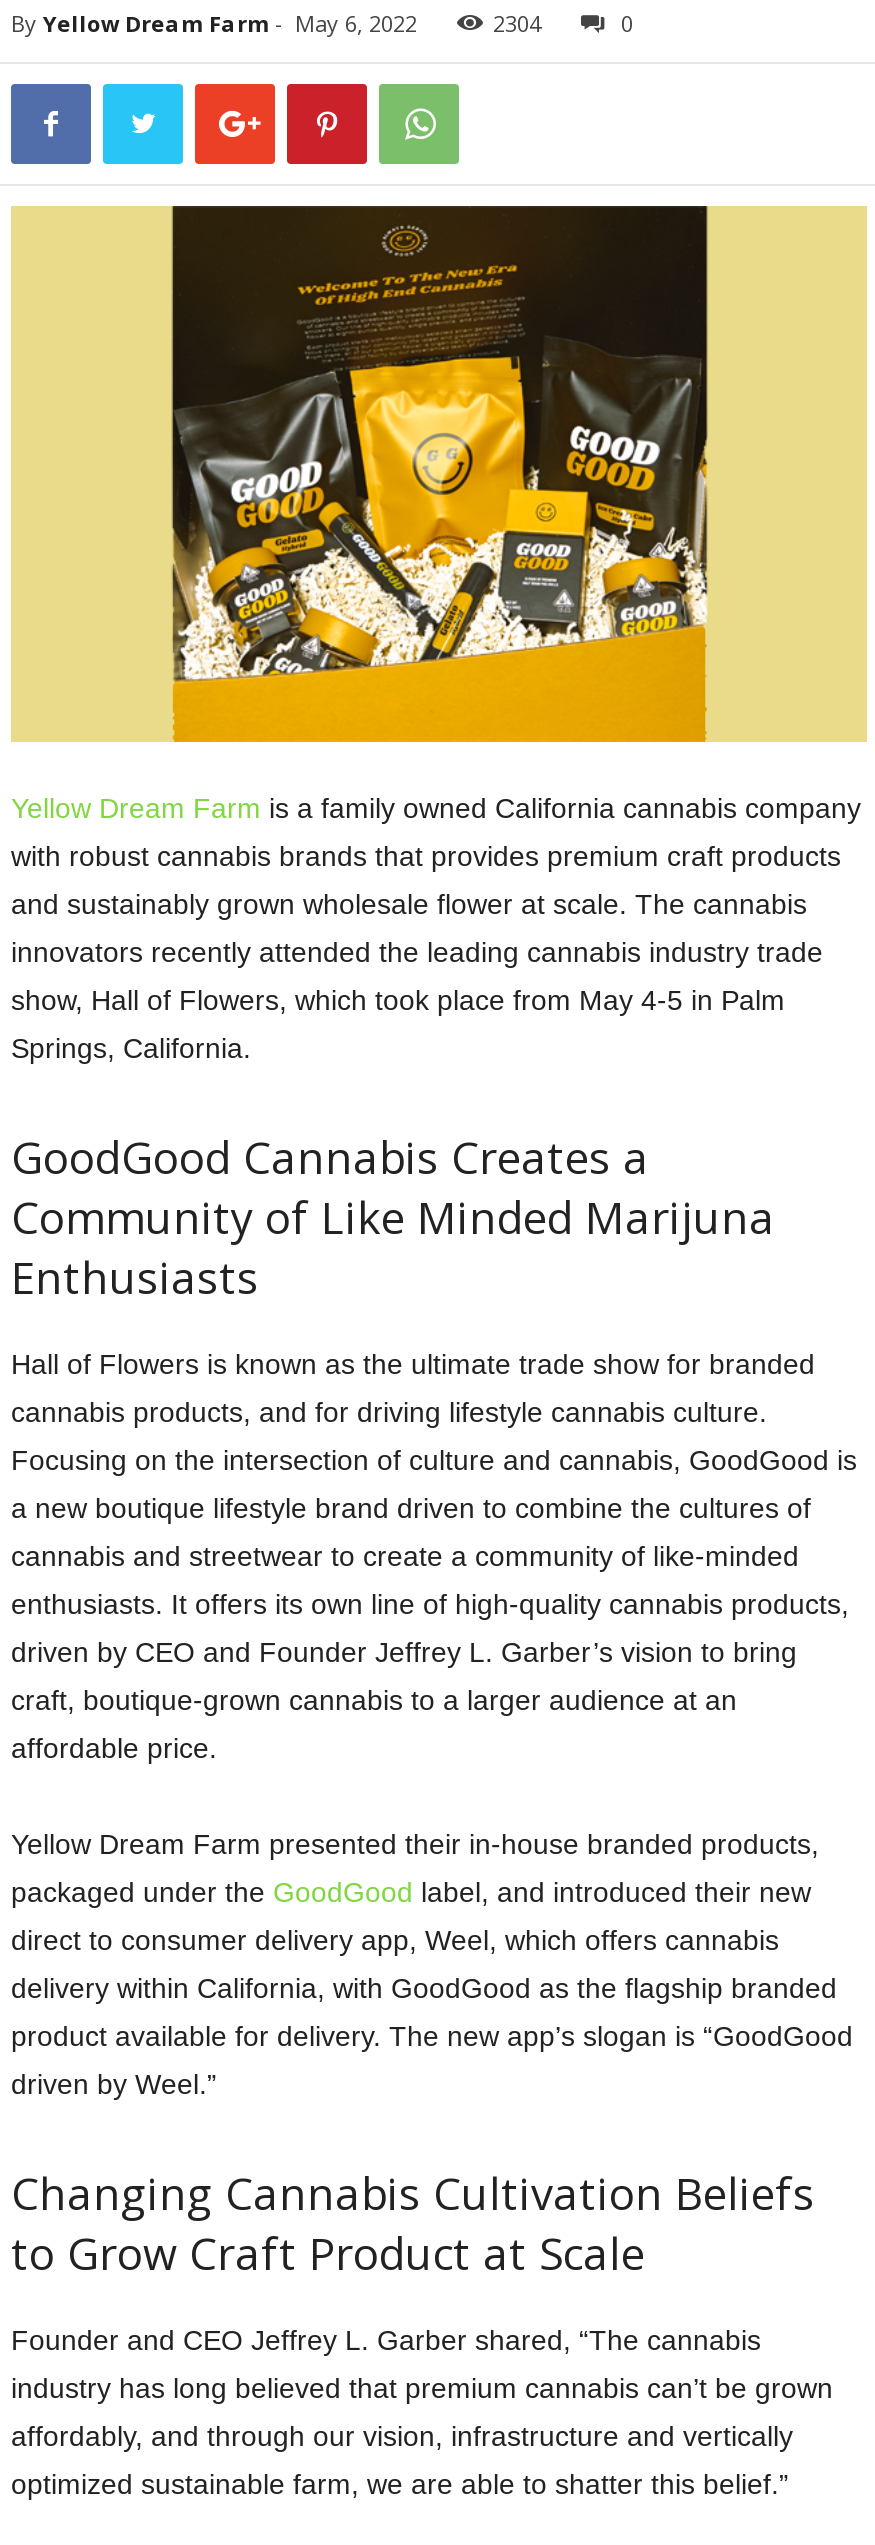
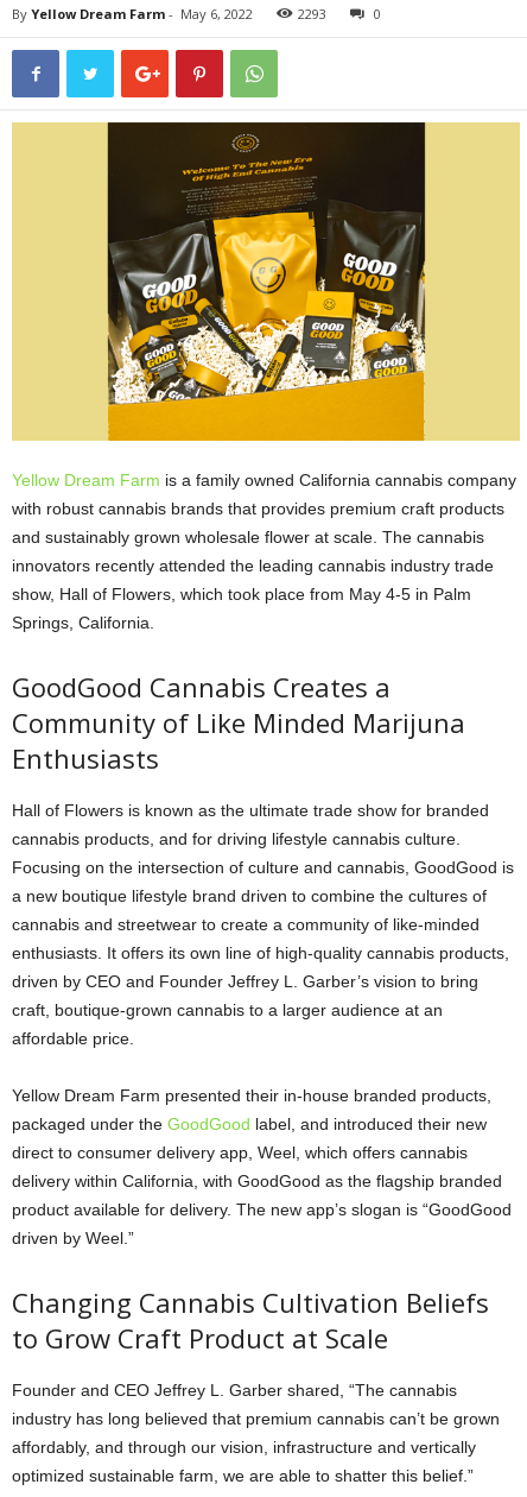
[493,8,541,38] 2304 -> [298,5,326,23] 2293

